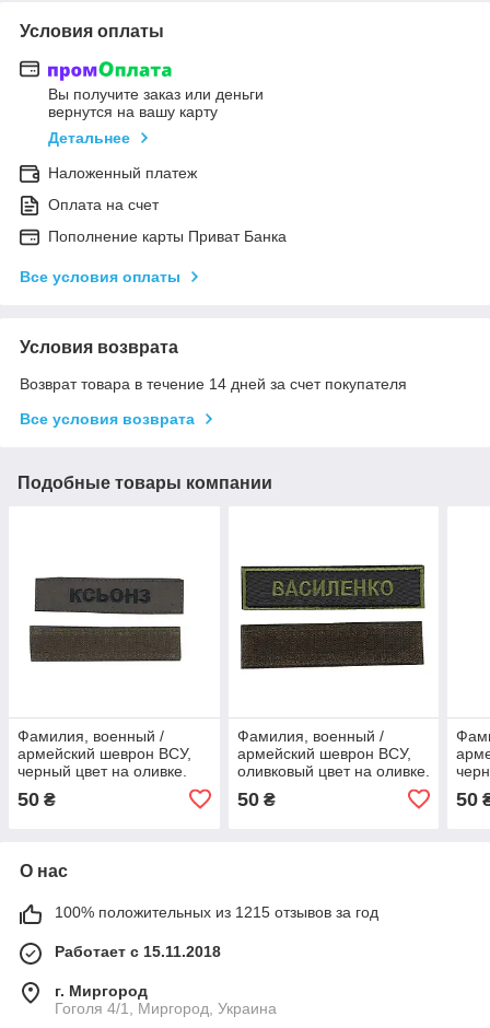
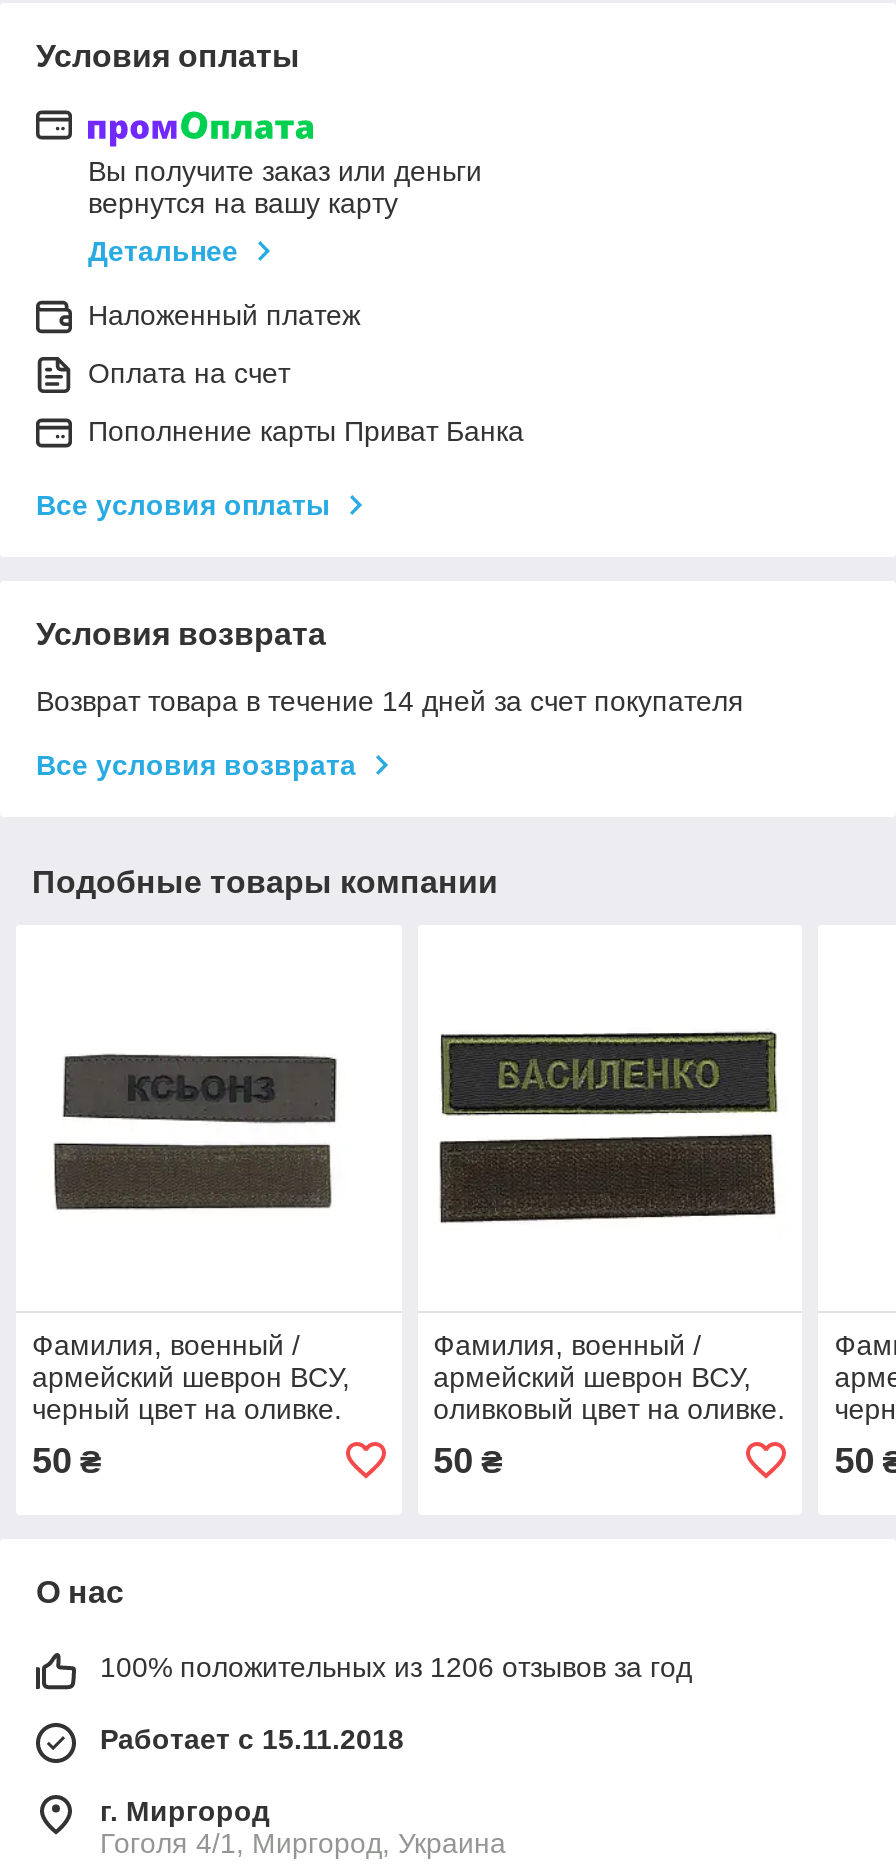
[55,903,378,921] 100% положительных из 1215 отзывов за год -> [100,1651,692,1683] 100% положительных из 1206 отзывов за год

